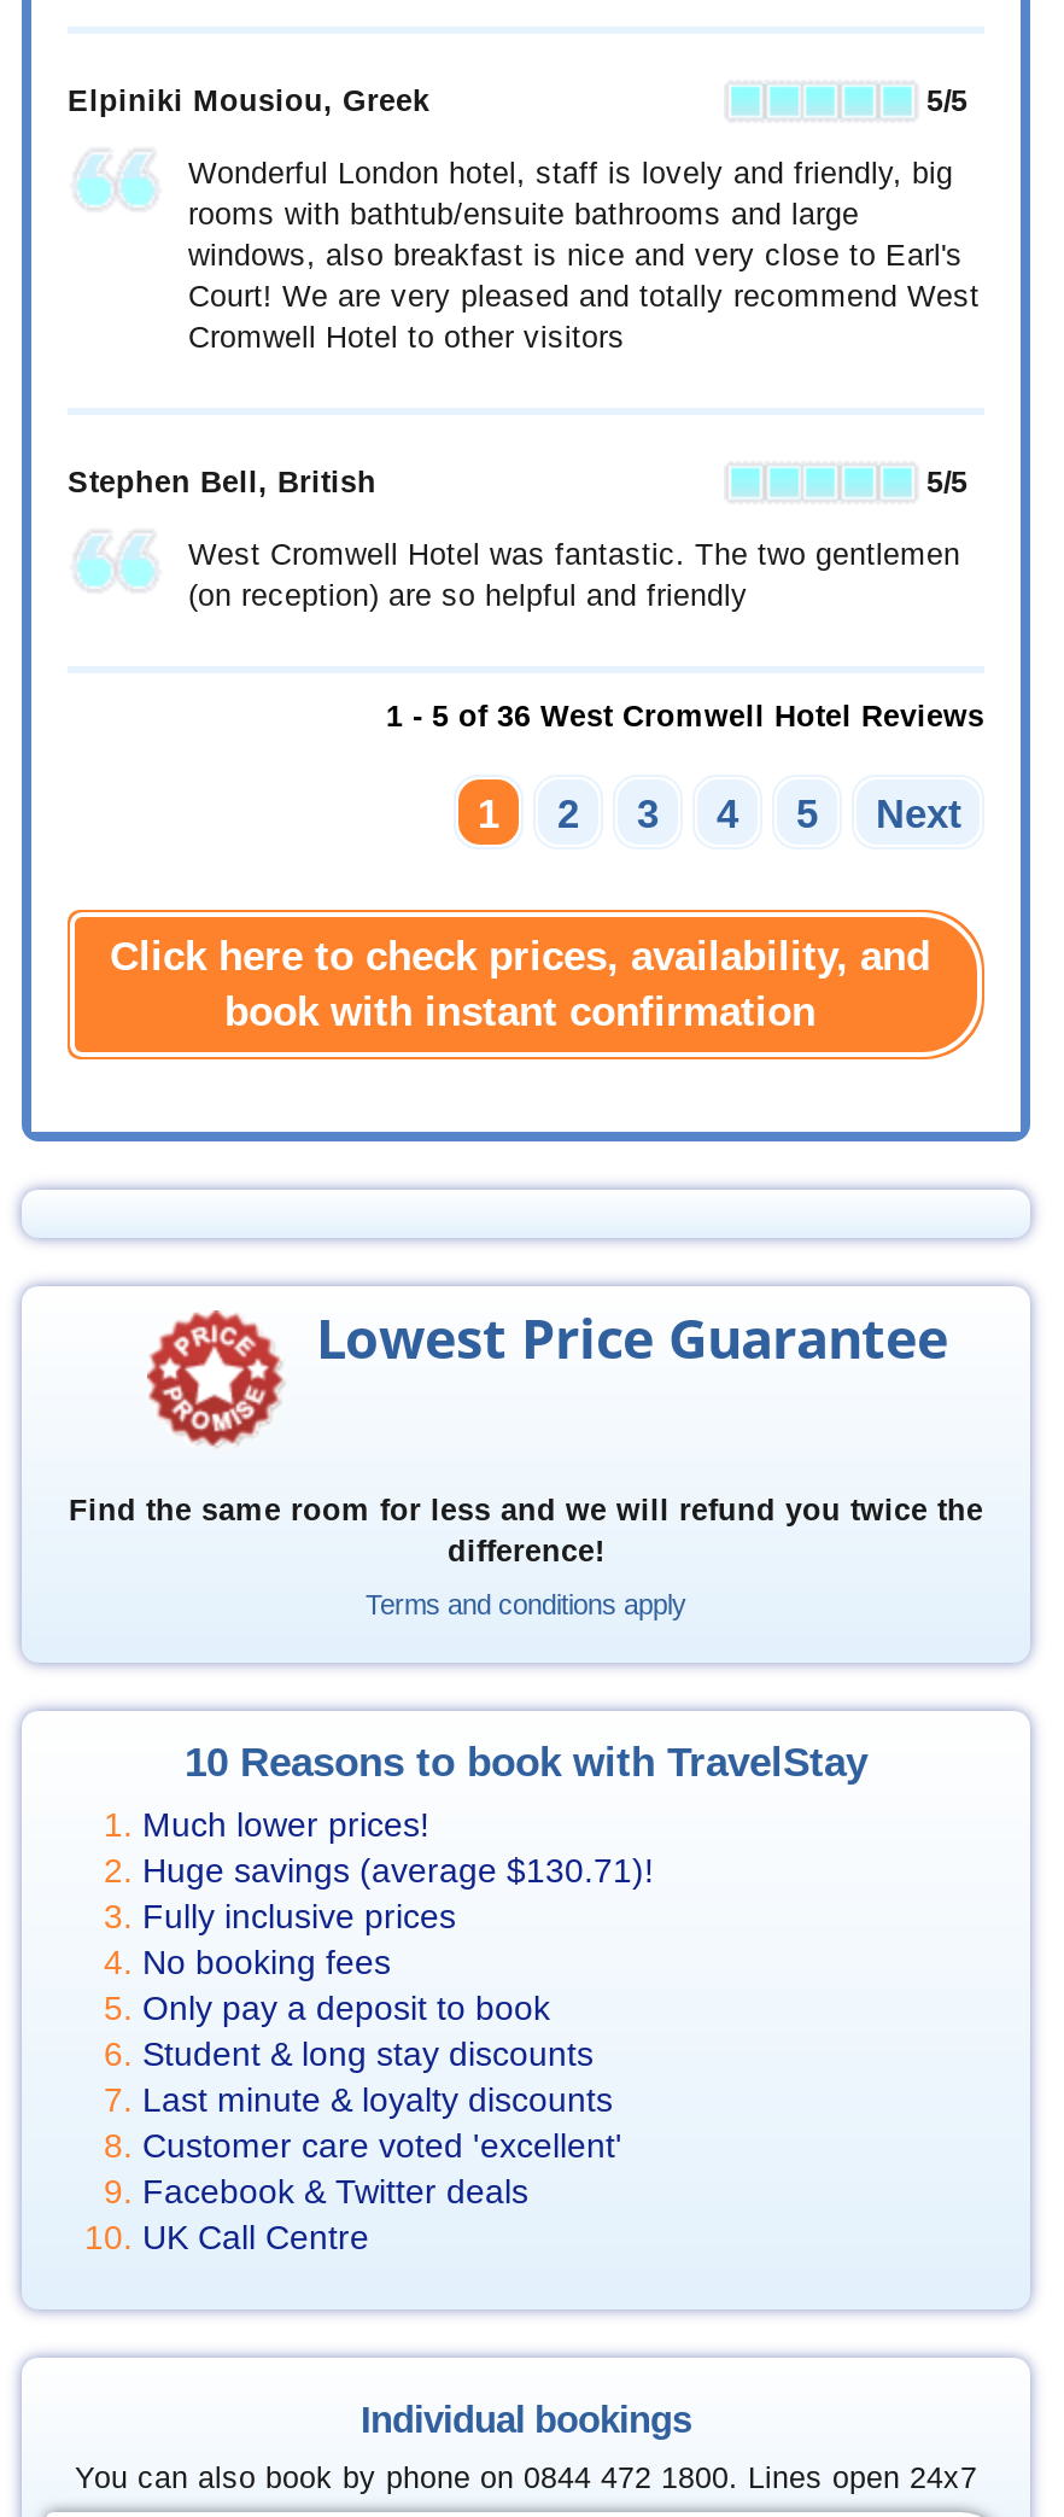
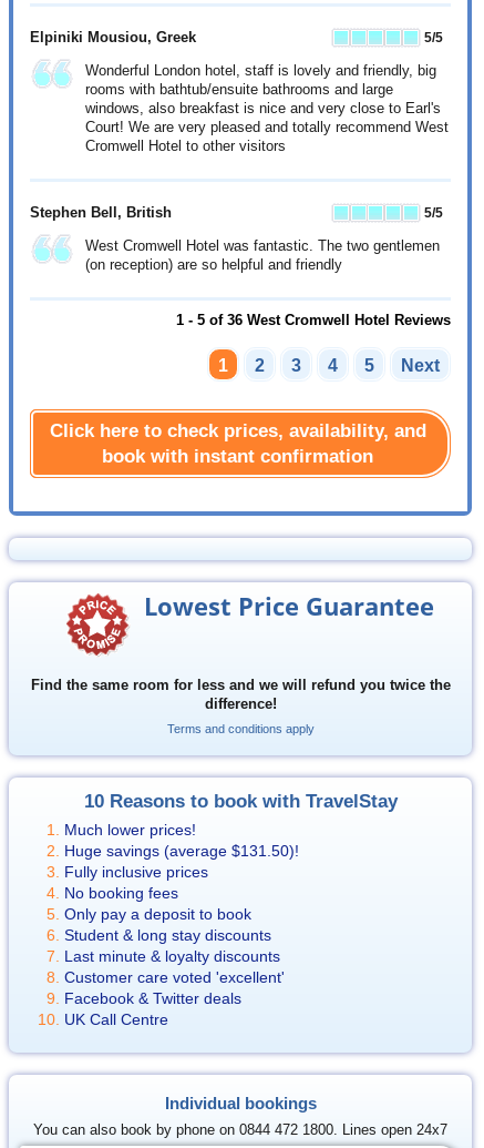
[142,1851,654,1890] Huge savings (average $130.71)! -> [64,842,299,860] Huge savings (average $131.50)!

